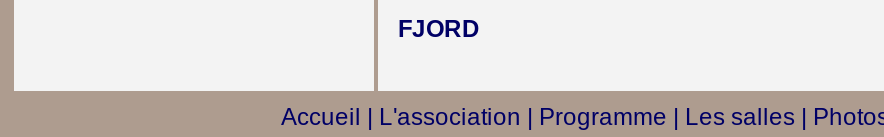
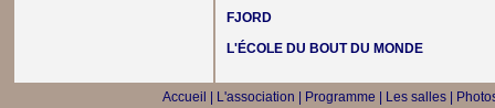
none -> [227,41,423,56] L'ÉCOLE DU BOUT DU MONDE

